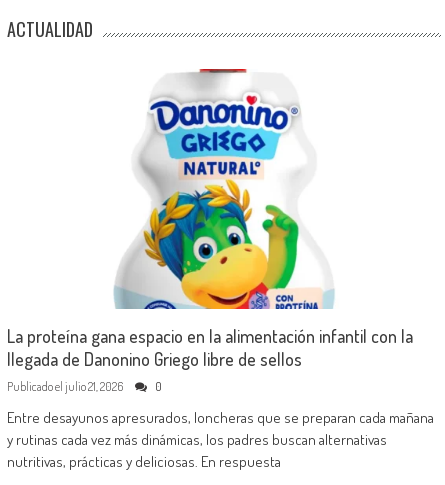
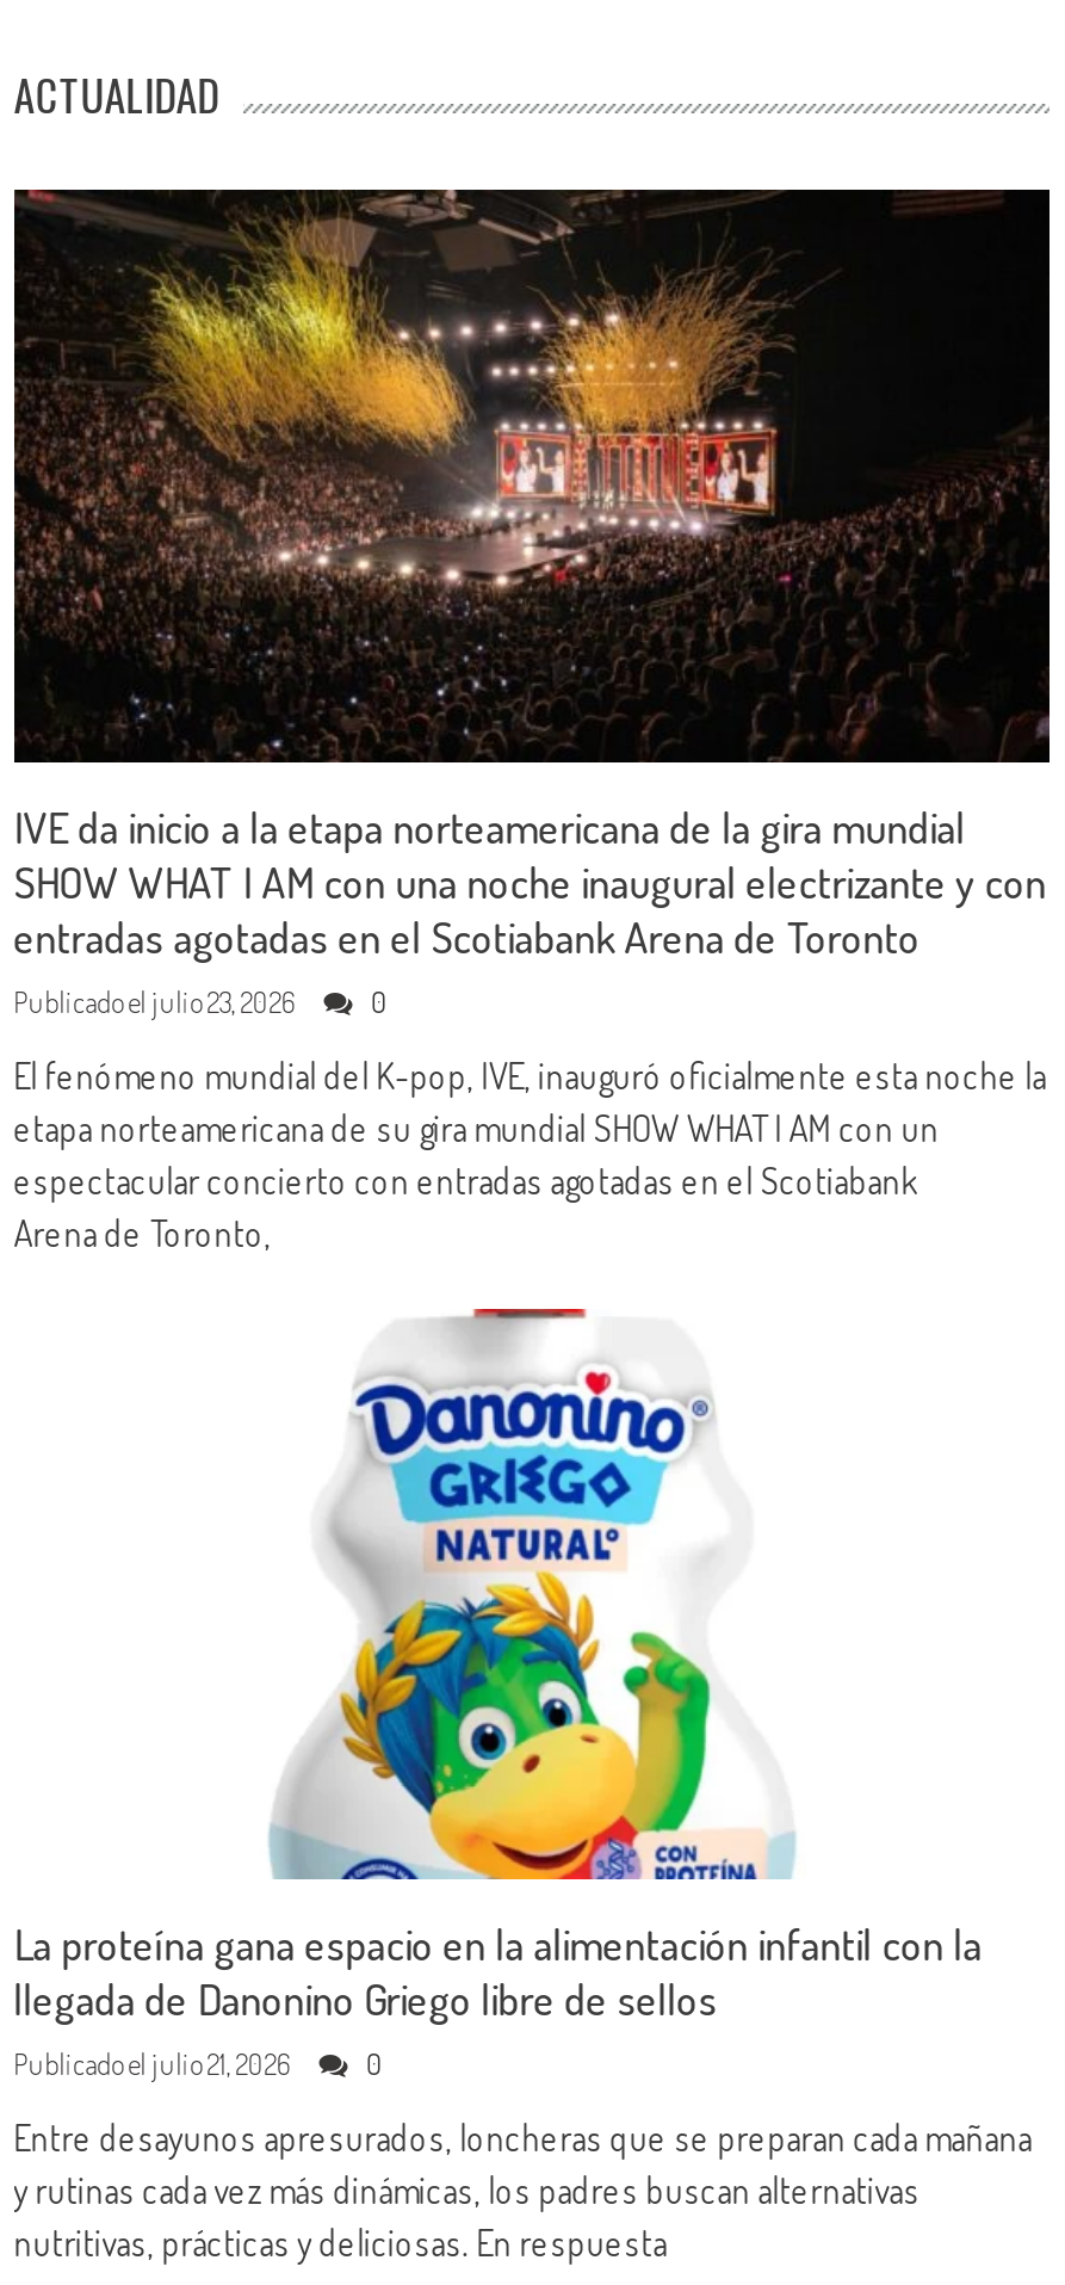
none -> [12,187,1052,1256] [image] | IVE da inicio a la etapa norteamericana de la gira mundial | SHOW WHAT I AM con una noche inaugural electrizante y con | entradas agotadas en el Scotiabank Arena de Toronto | Publicado el julio 23, 2026 | 0 | El fenómeno mundial del K-pop, IVE, inauguró oficialmente esta noche la | etapa norteamericana de su gira mundial SHOW WHAT I AM con un | espectacular concierto con entradas agotadas en el Scotiabank | Arena de Toronto,

